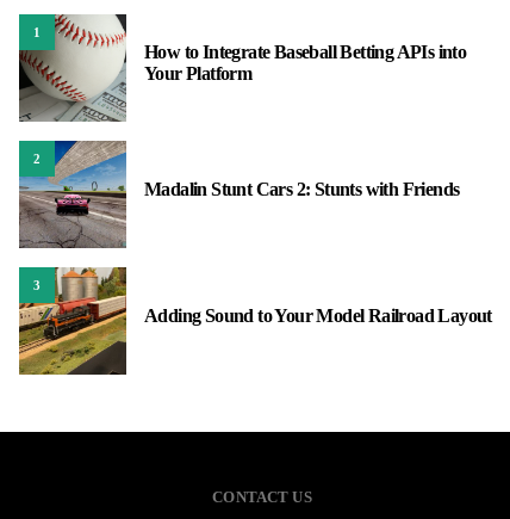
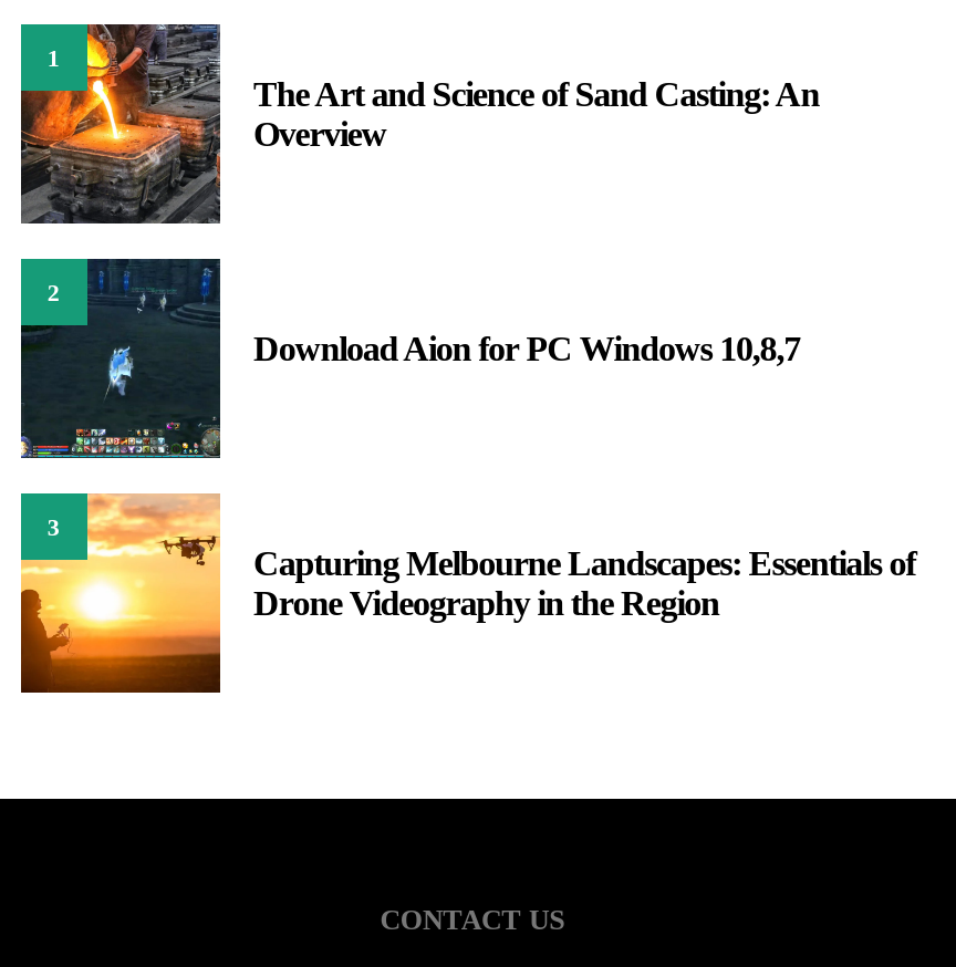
[19,14,466,122] [image] | How to Integrate Baseball Betting APIs into | Your Platform -> [21,22,819,223] [image] | The Art and Science of Sand Casting: An | Overview
[18,140,459,248] [image] | Madalin Stunt Cars 2: Stunts with Friends -> [19,257,800,458] [image] | Download Aion for PC Windows 10,8,7
[18,266,492,376] [image] | Adding Sound to Your Model Railroad Layout -> [19,493,915,695] [image] | Capturing Melbourne Landscapes: Essentials of | Drone Videography in the Region

